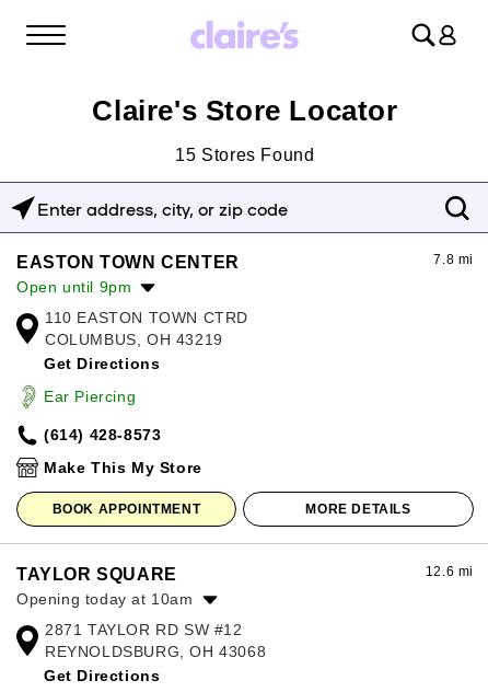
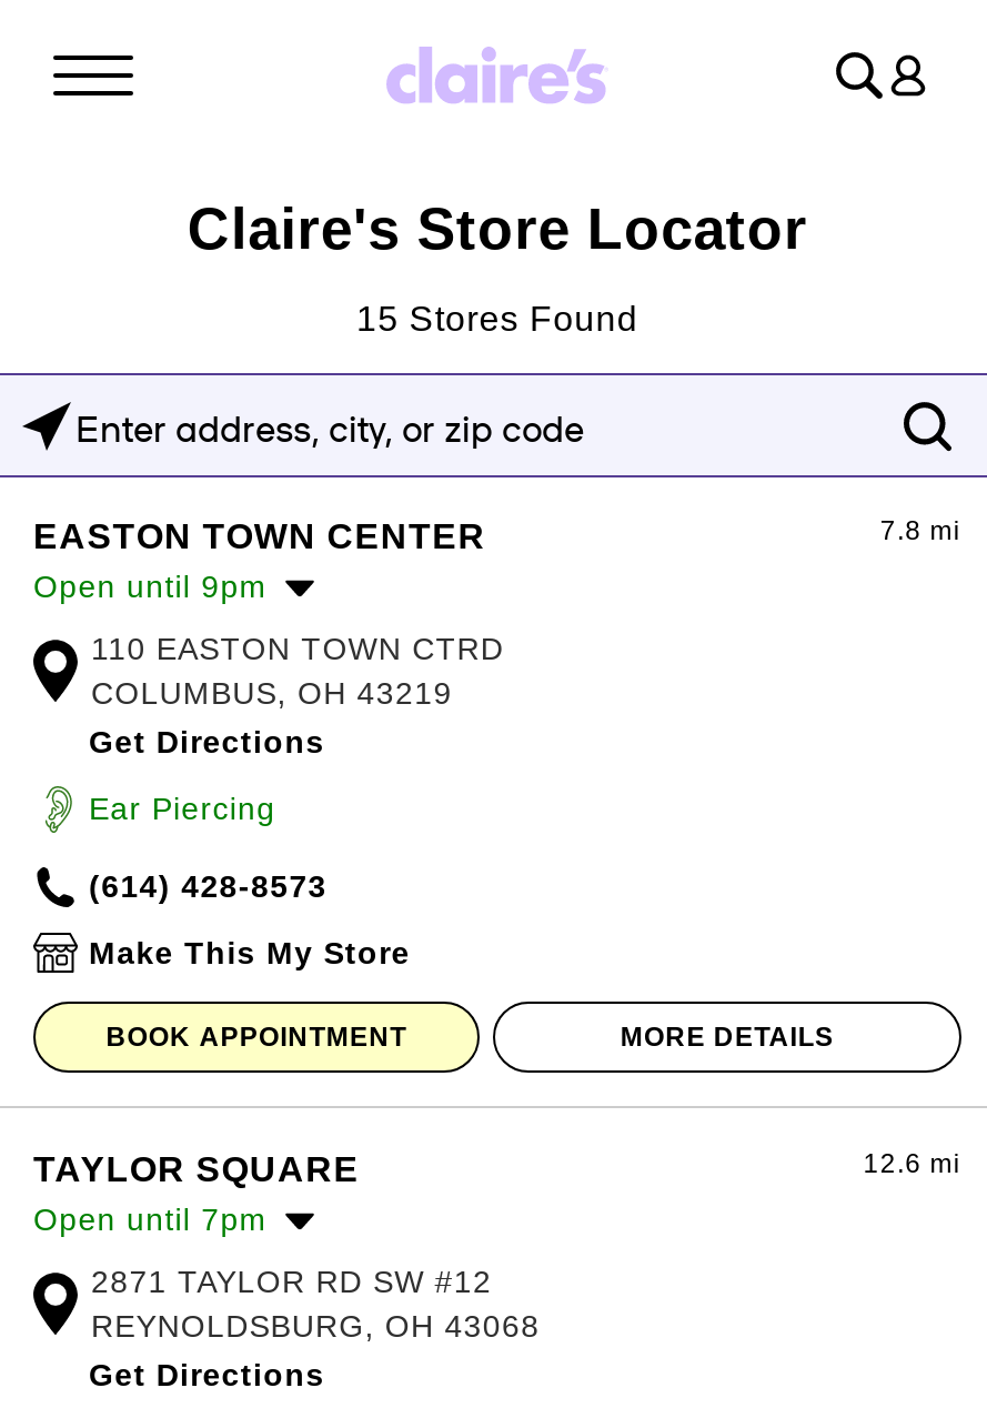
[16,591,193,608] Opening today at 10am -> [33,1202,267,1238] Open until 7pm

